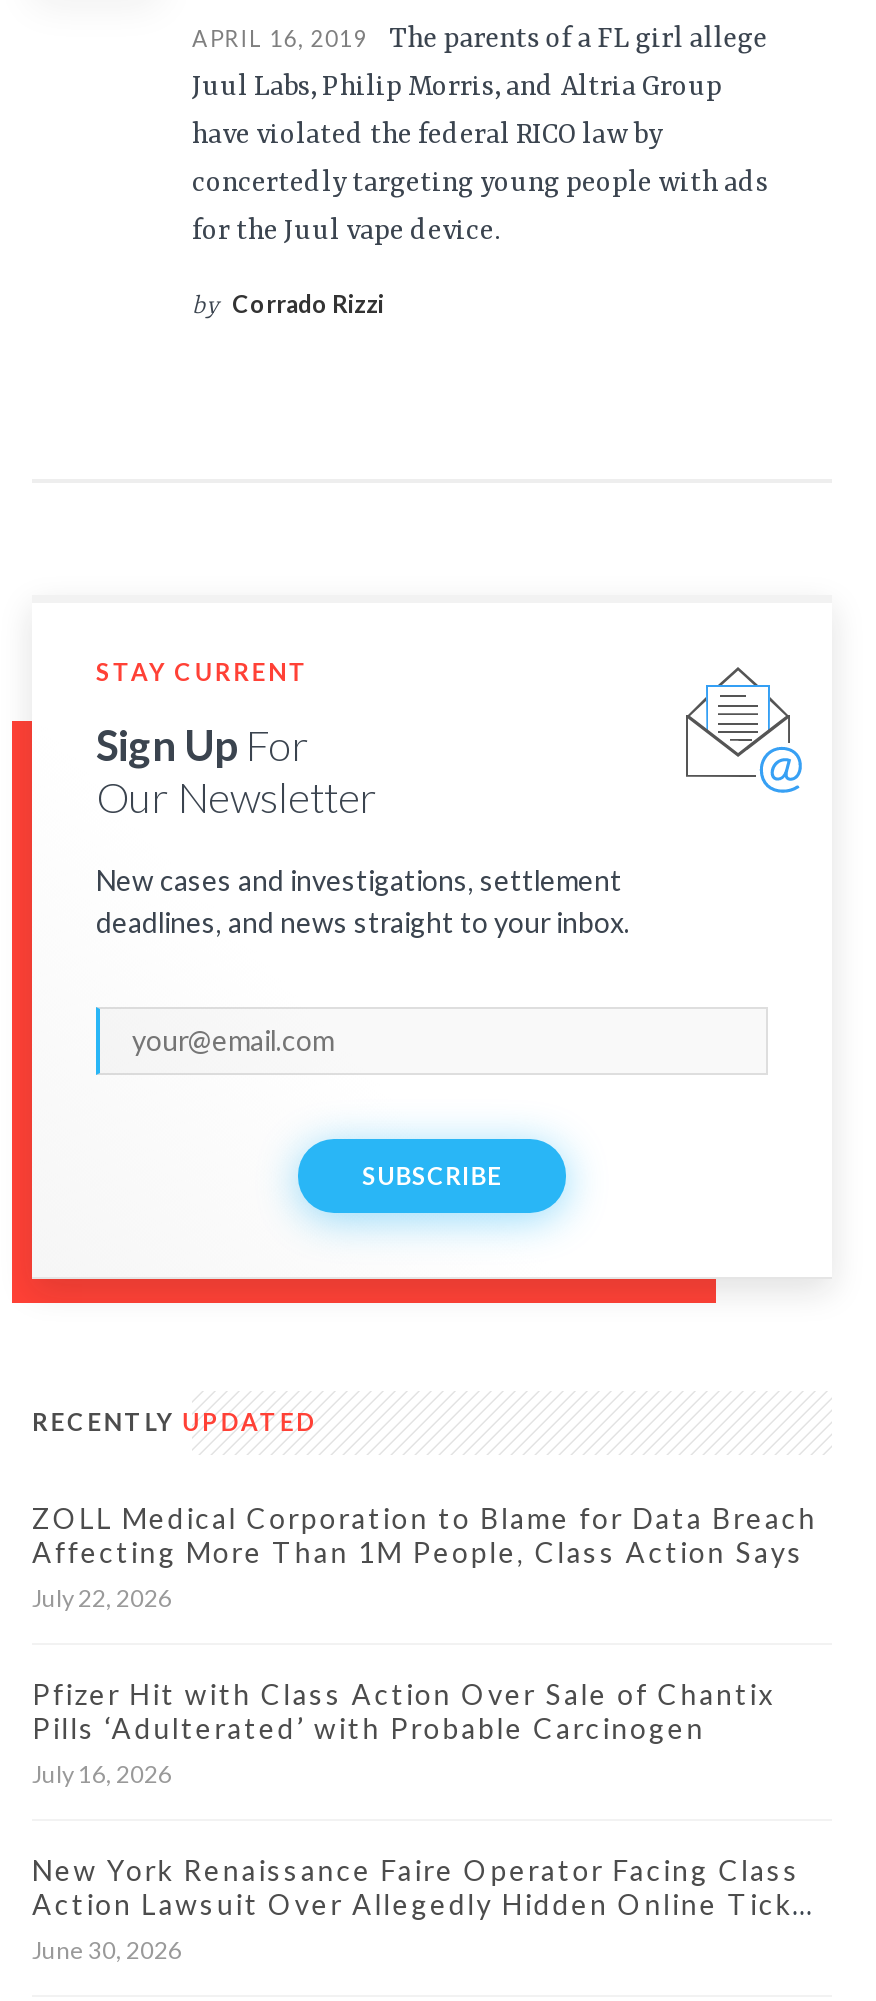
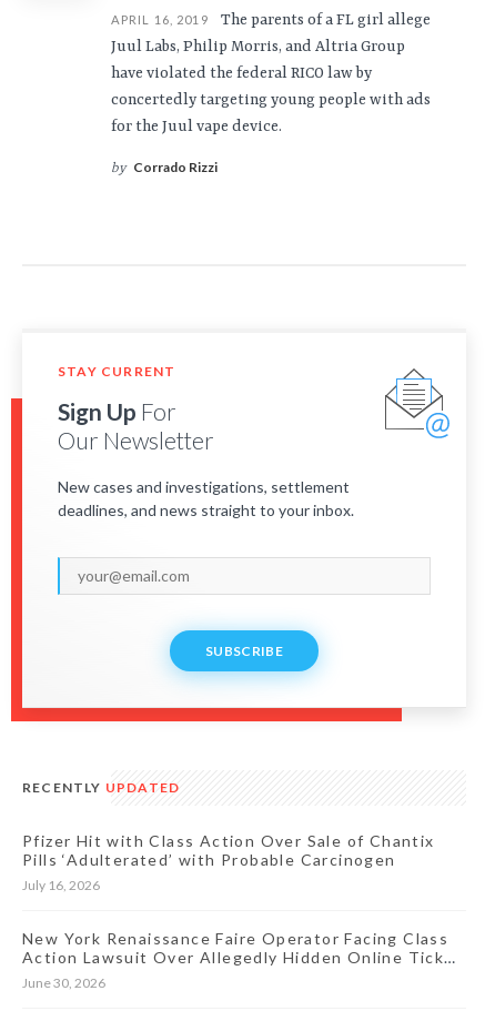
[32,1501,817,1613] ZOLL Medical Corporation to Blame for Data Breach | Affecting More Than 1M People, Class Action Says | July 22, 2026 -> none

